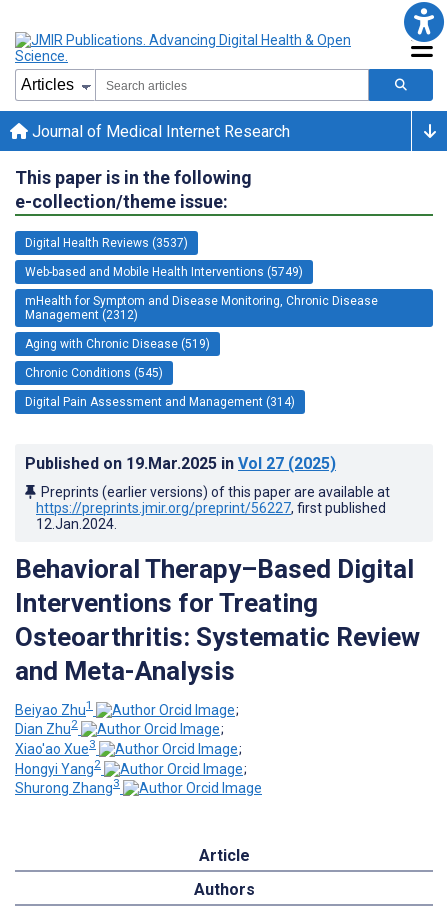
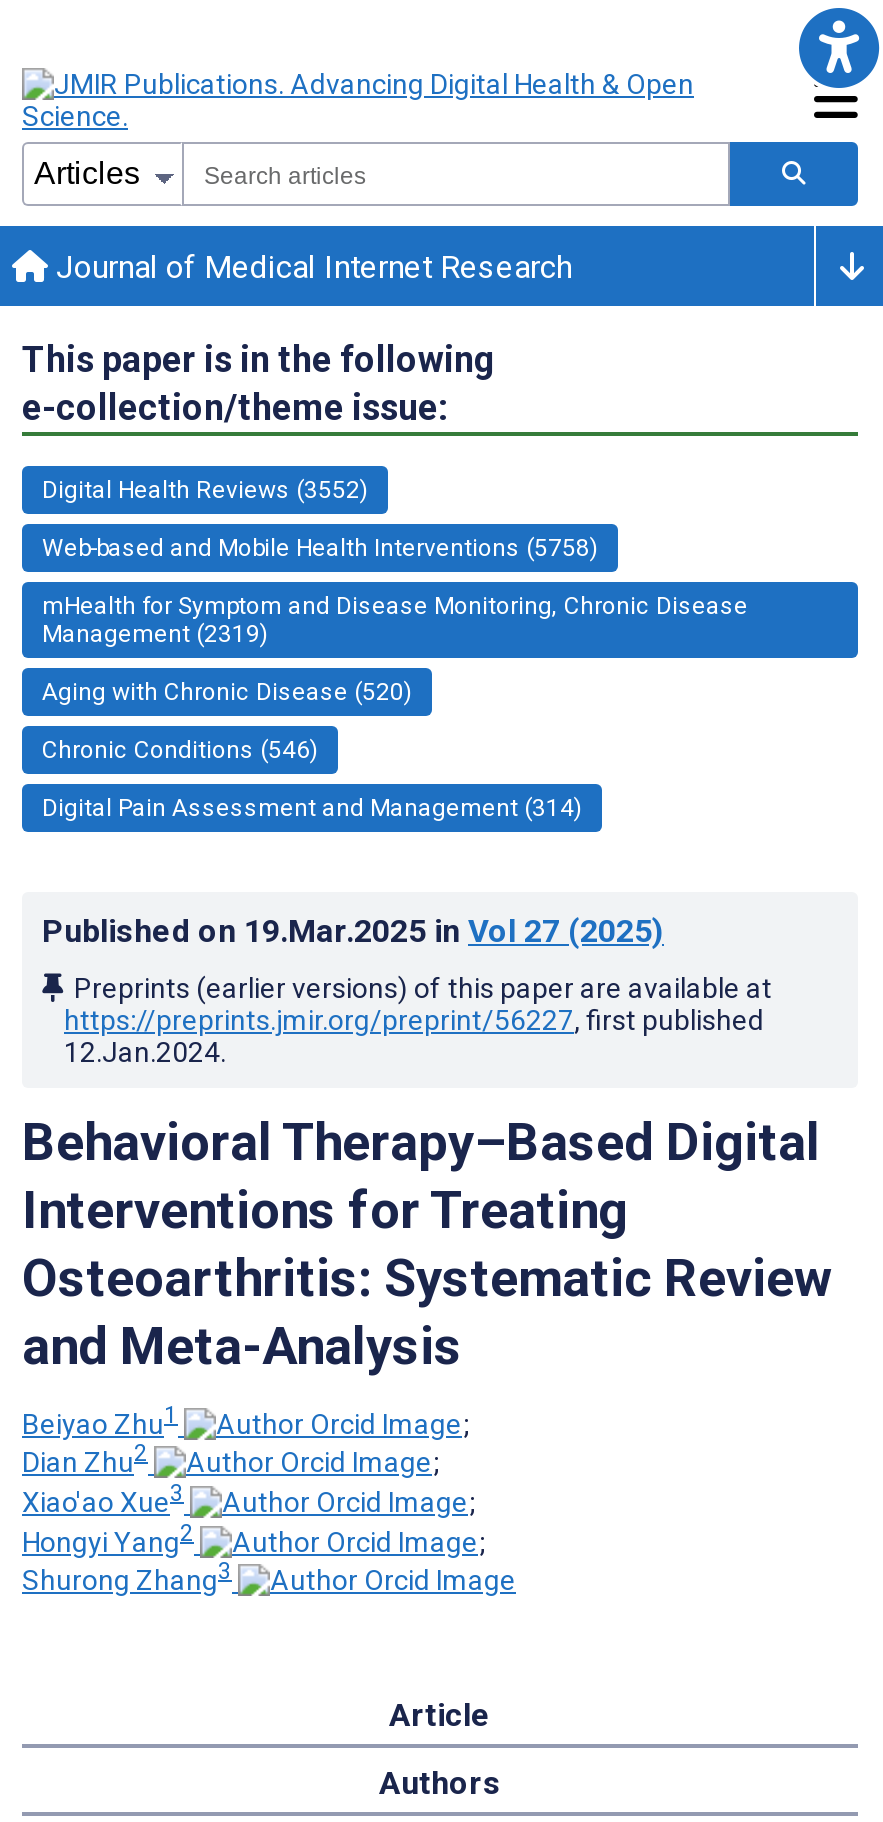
[25,236,188,250] Digital Health Reviews (3537) -> [42,476,368,504] Digital Health Reviews (3552)
[25,265,303,279] Web-based and Mobile Health Interventions (5749) -> [42,534,598,562] Web-based and Mobile Health Interventions (5758)
[25,308,138,322] Management (2312) -> [42,620,268,648] Management (2319)
[25,337,210,351] Aging with Chronic Disease (519) -> [42,678,412,706] Aging with Chronic Disease (520)
[25,366,163,380] Chronic Conditions (545) -> [42,736,318,764] Chronic Conditions (546)

